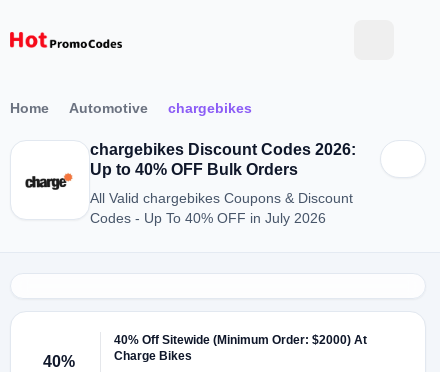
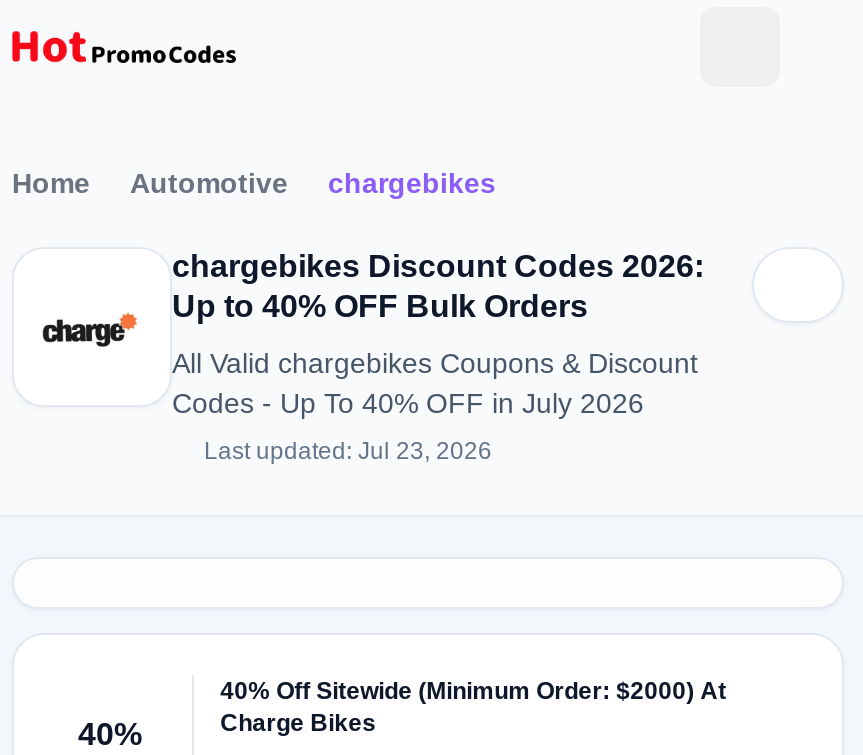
none -> [204,437,492,465] Last updated: Jul 23, 2026

